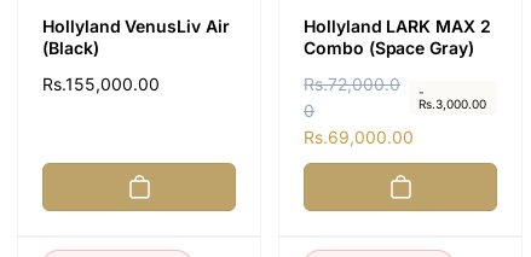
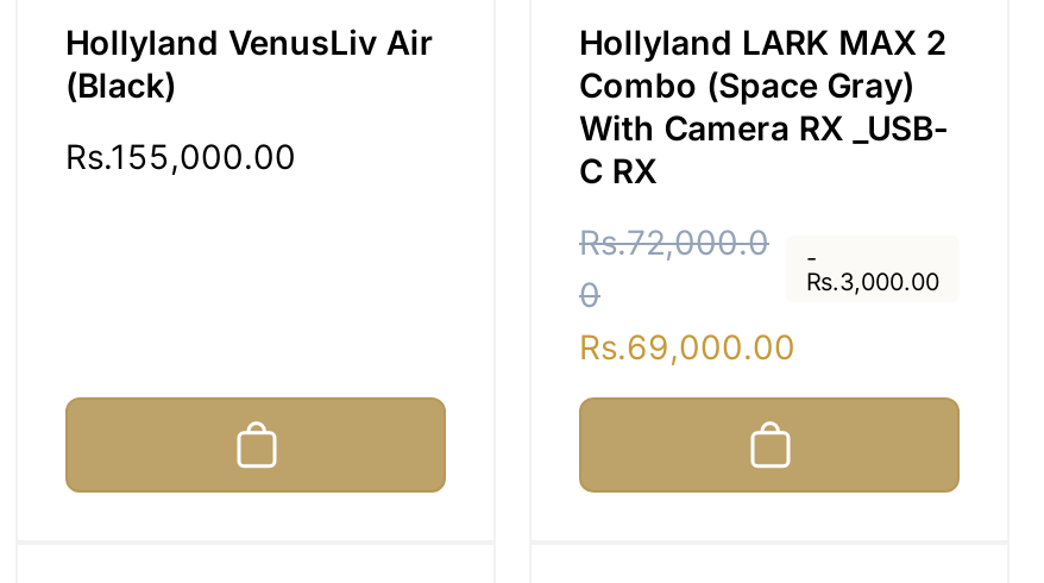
none -> [579,107,950,190] With Camera RX _USB- | C RX

